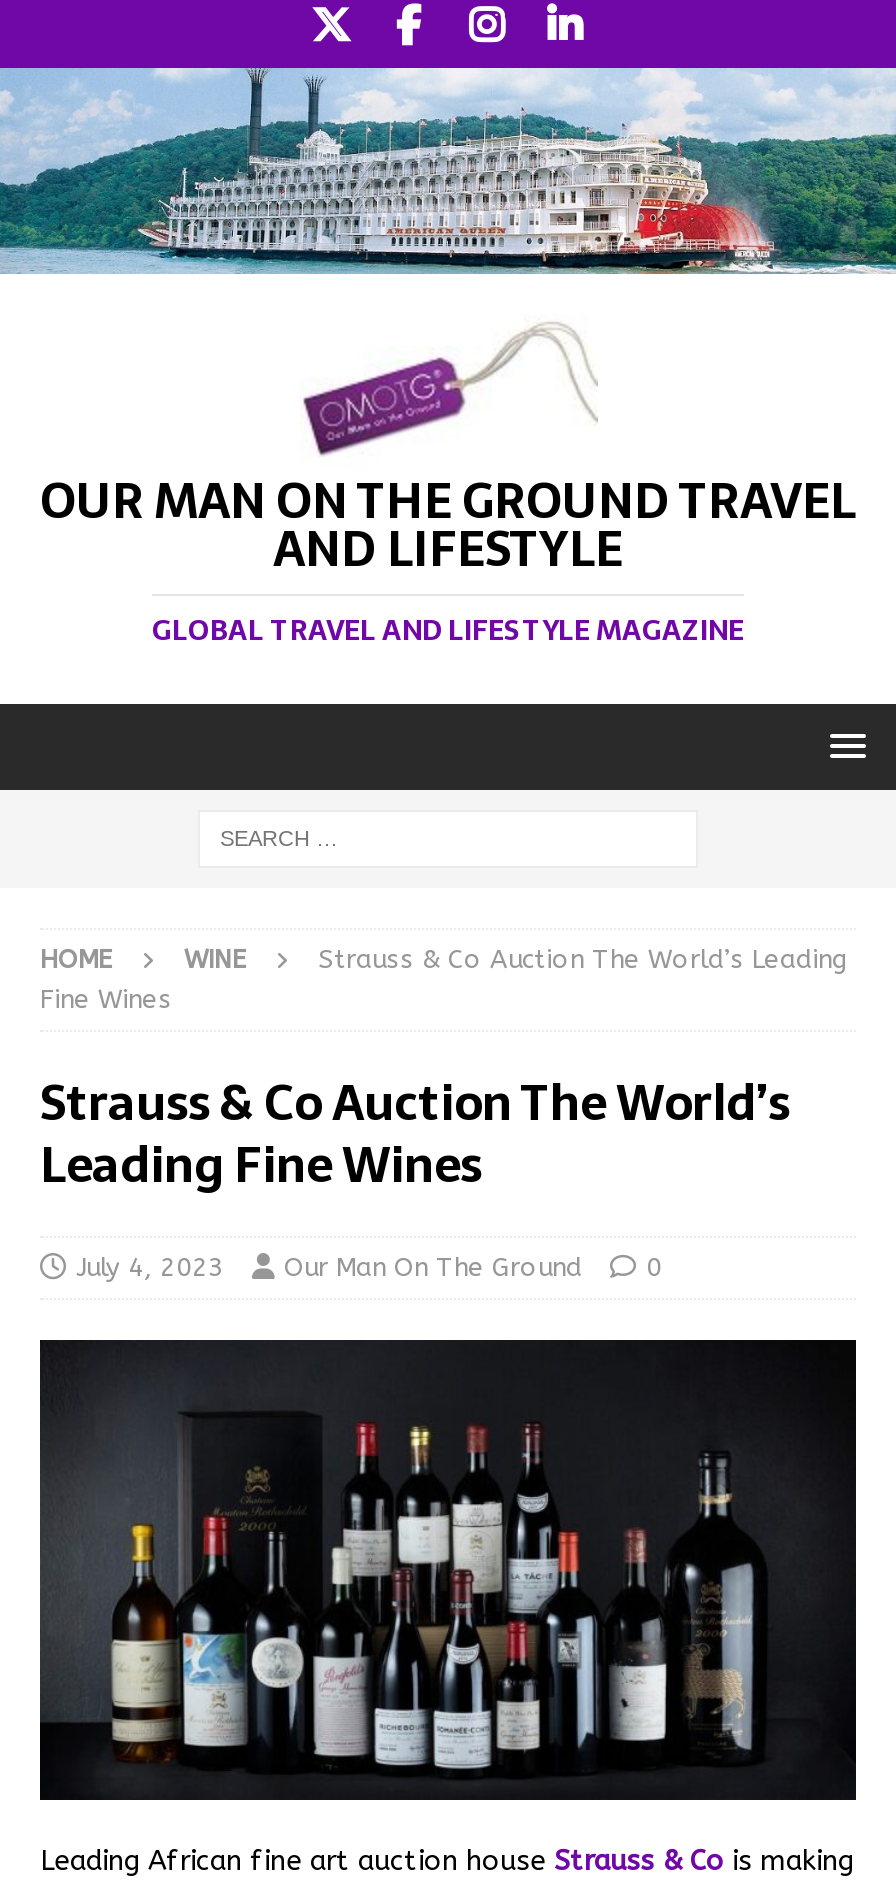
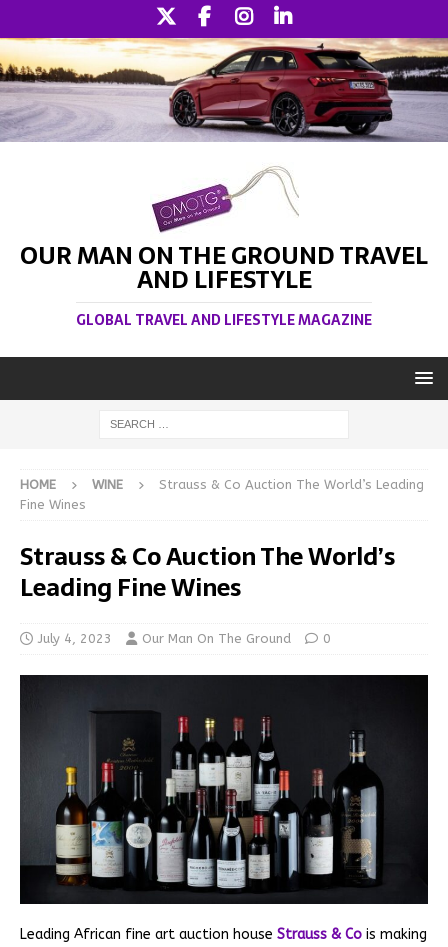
[6,66,890,274] [image] -> [3,37,445,142] [image]

